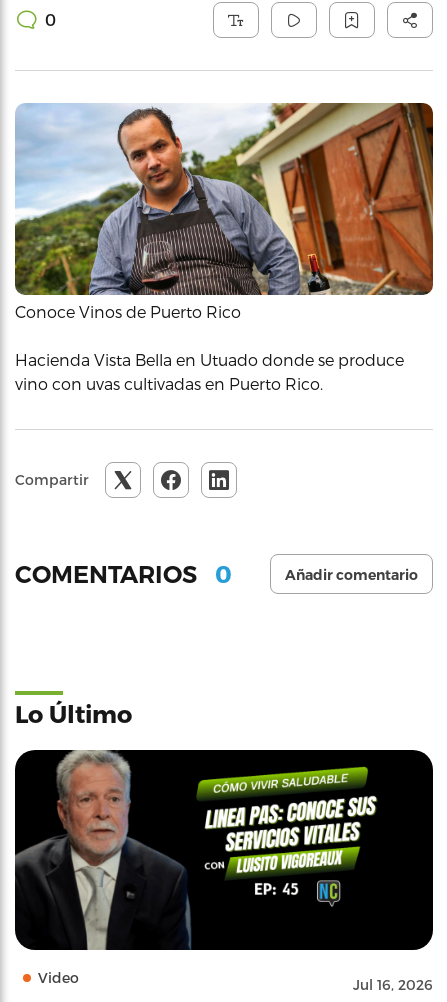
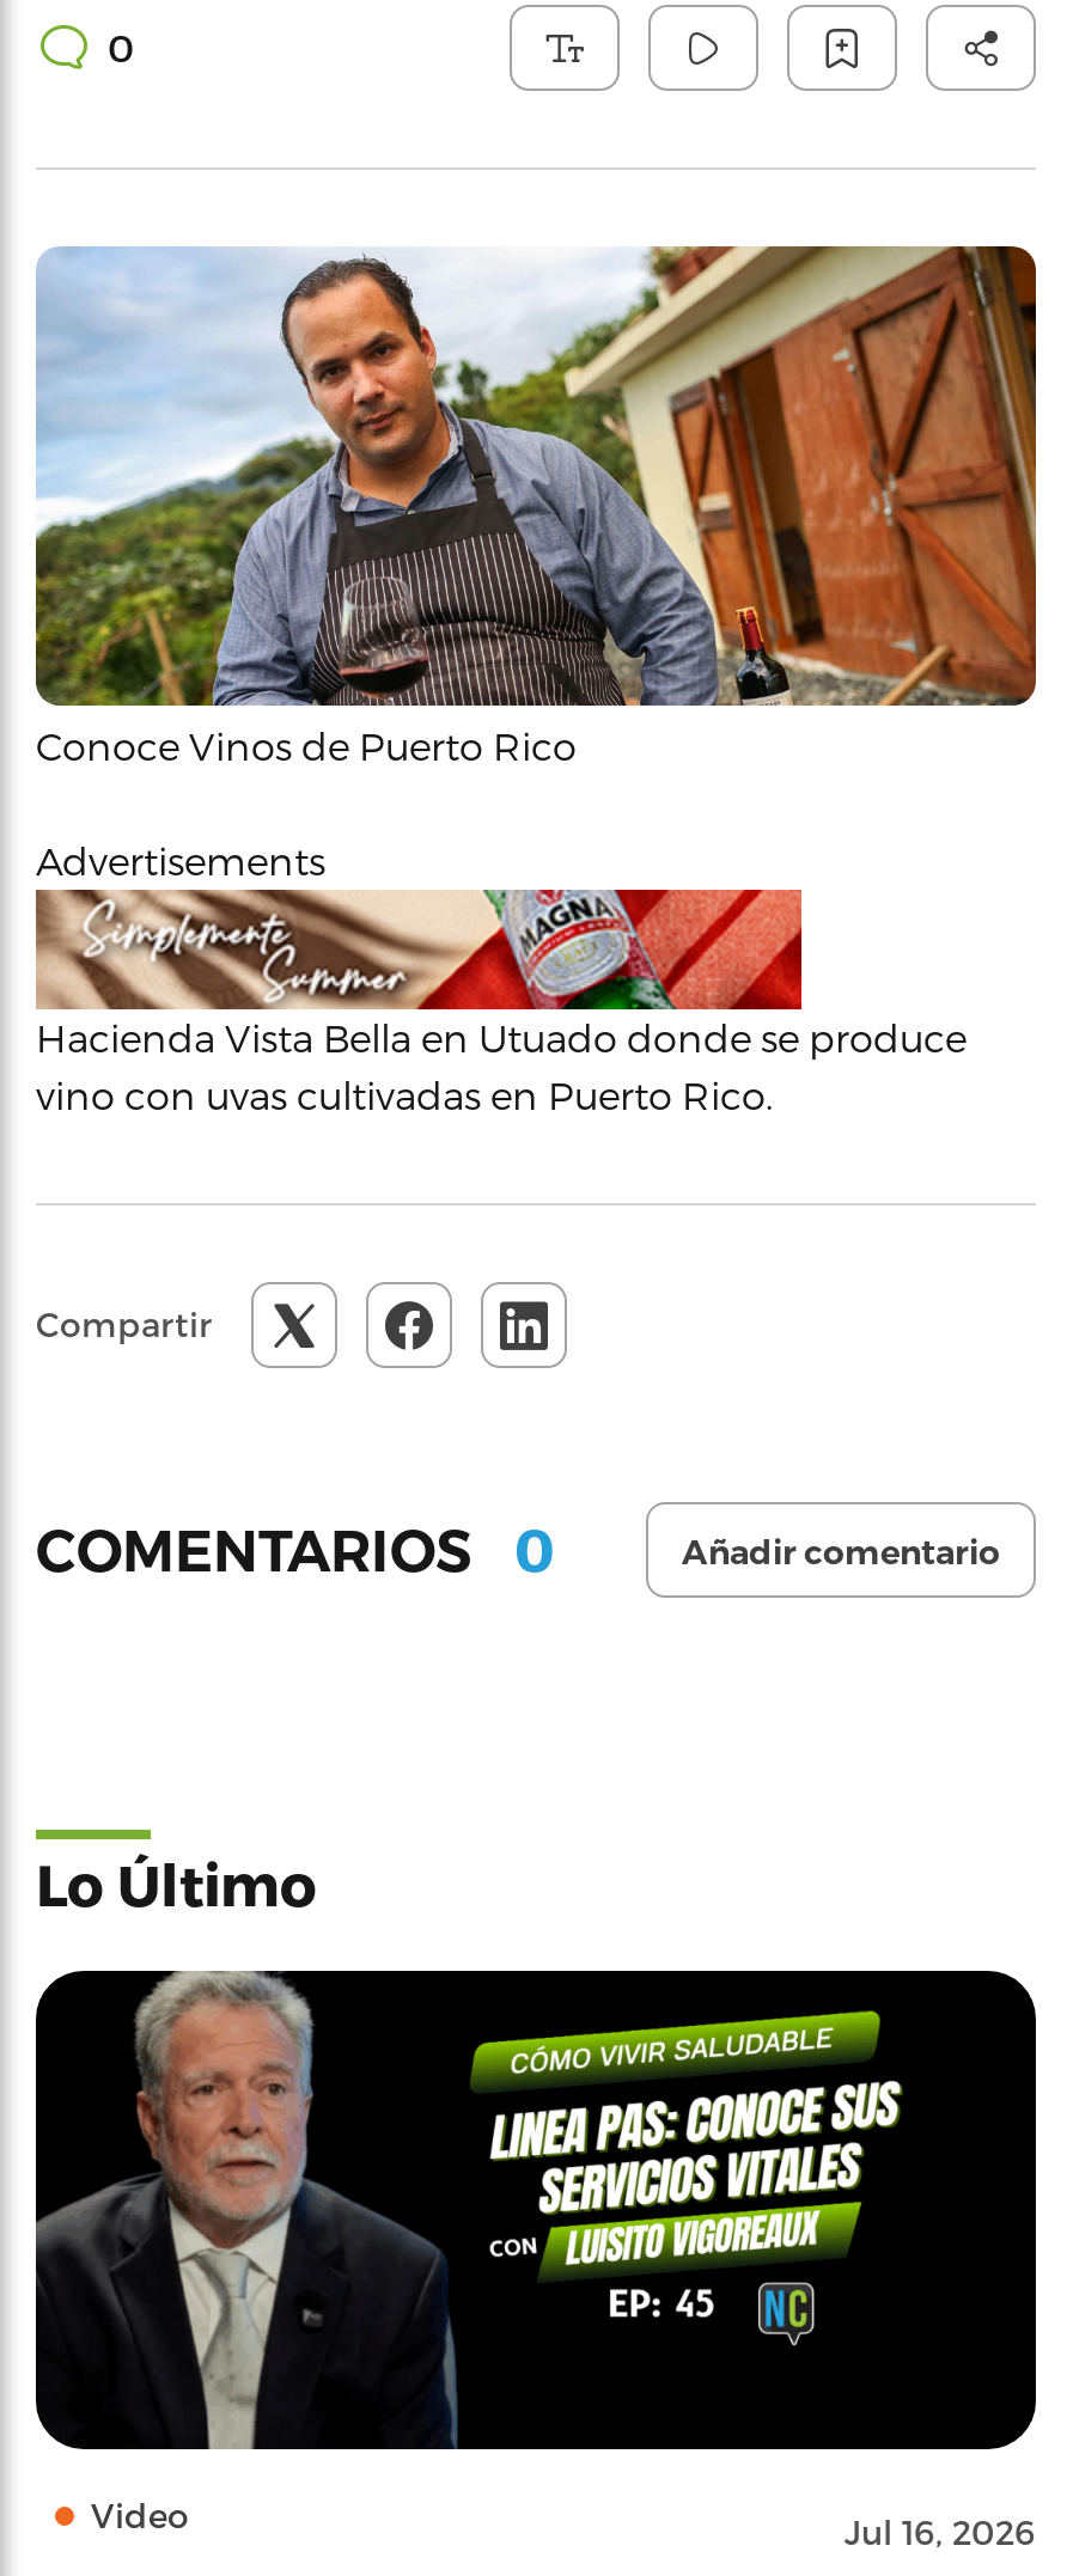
none -> [33,887,804,1009] [image]
none -> [36,837,325,883] Advertisements

